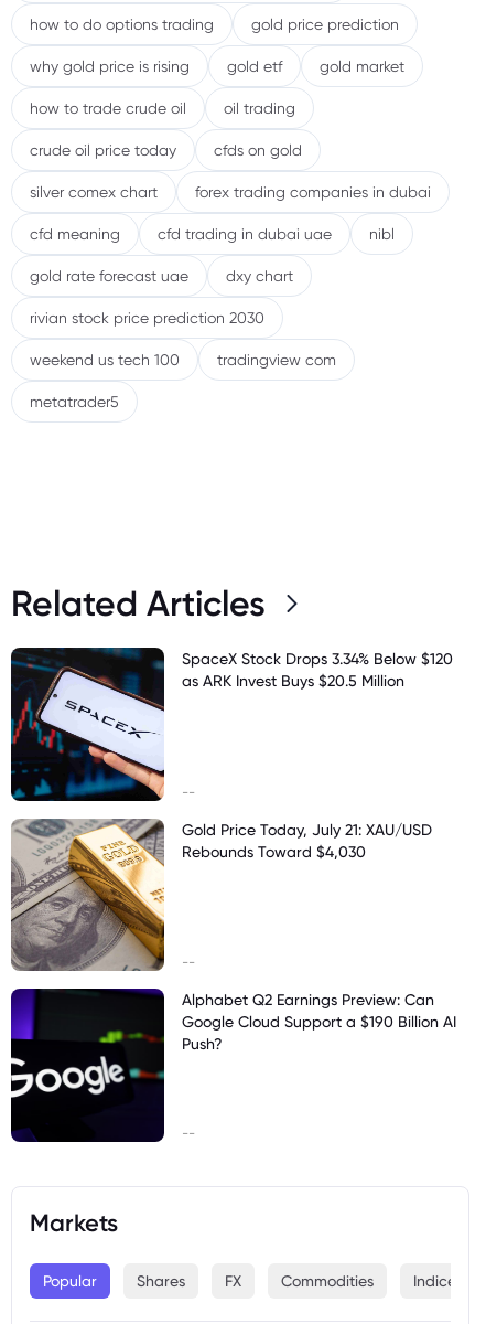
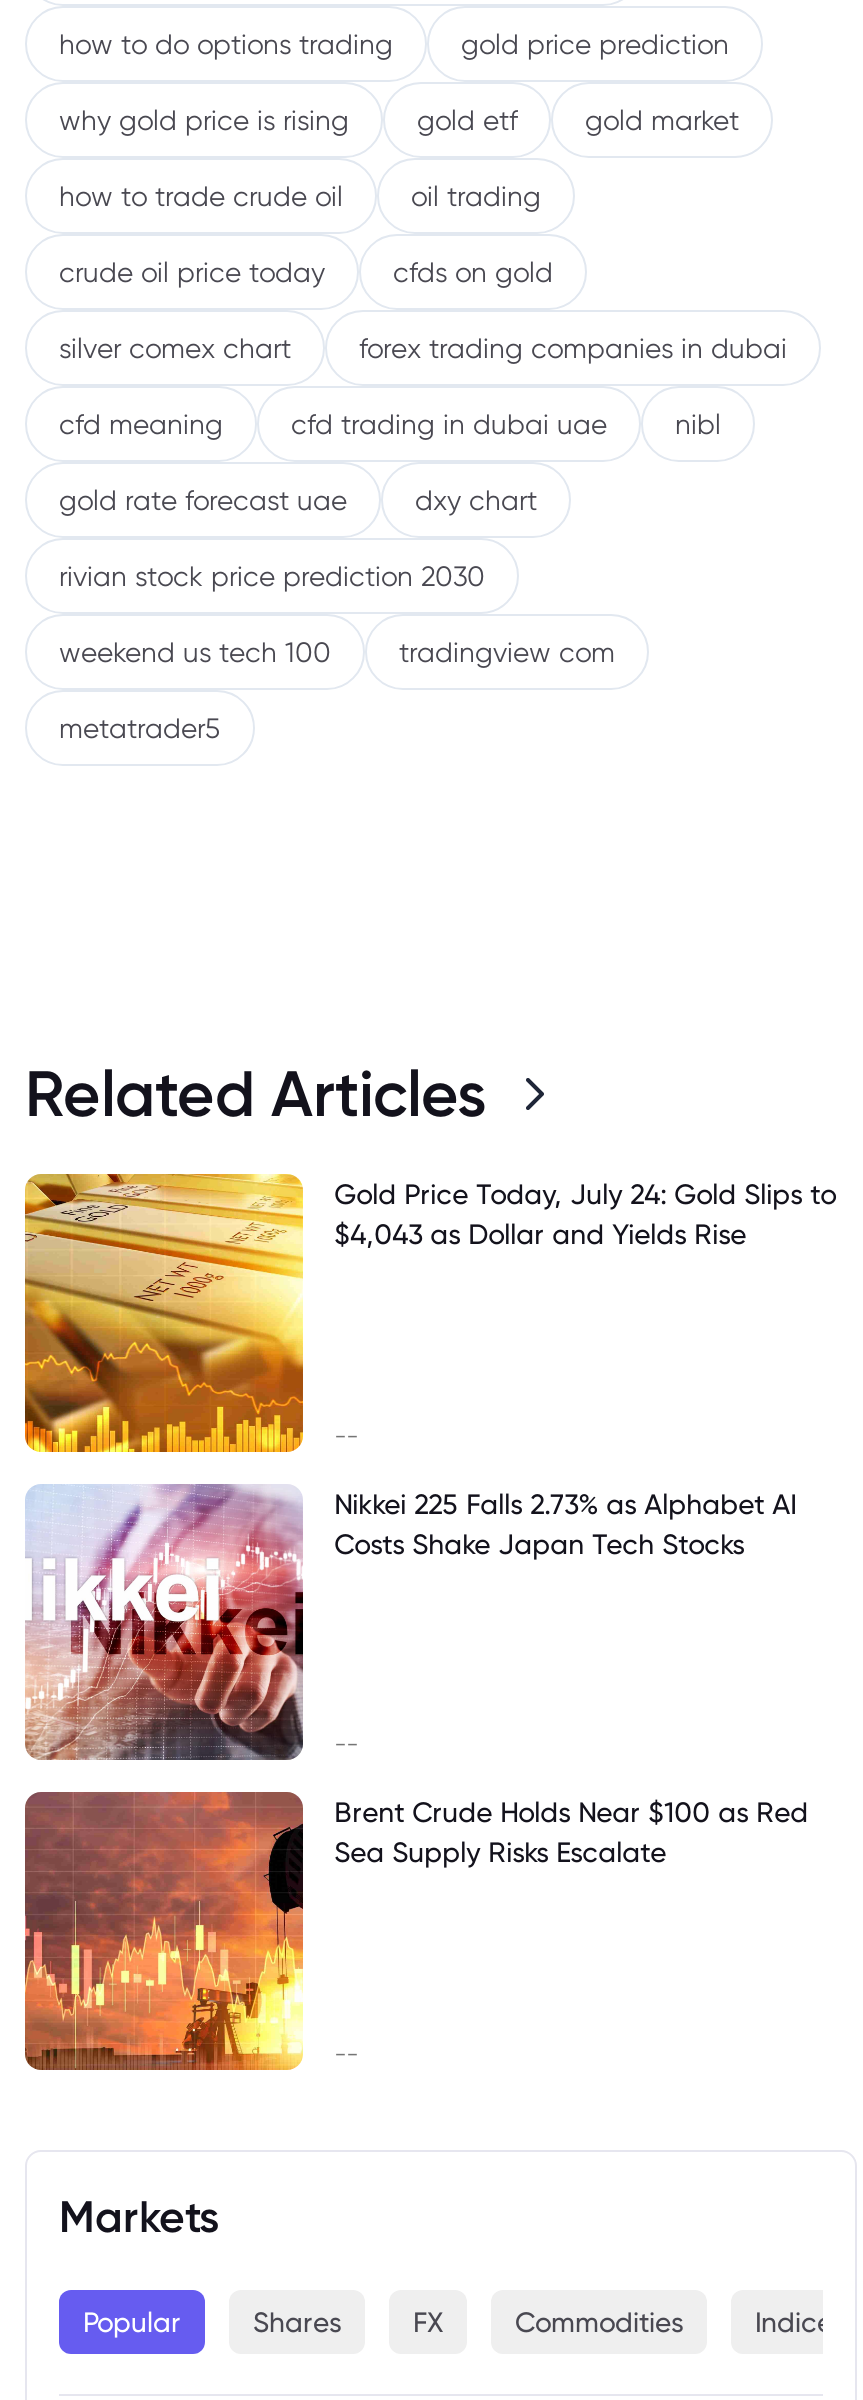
[10,647,453,802] [image] | SpaceX Stock Drops 3.34% Below $120 | as ARK Invest Buys $20.5 Million -> [23,1172,836,1454] [image] | Gold Price Today, July 24: Gold Slips to | $4,043 as Dollar and Yields Rise
[10,818,432,972] [image] | Gold Price Today, July 21: XAU/USD | Rebounds Toward $4,030 -> [25,1484,796,1762] [image] | Nikkei 225 Falls 2.73% as Alphabet AI | Costs Shake Japan Tech Stocks
[10,987,456,1143] [image] | Alphabet Q2 Earnings Preview: Can | Google Cloud Support a $190 Billion AI | Push? -> [23,1790,808,2072] [image] | Brent Crude Holds Near $100 as Red | Sea Supply Risks Escalate

